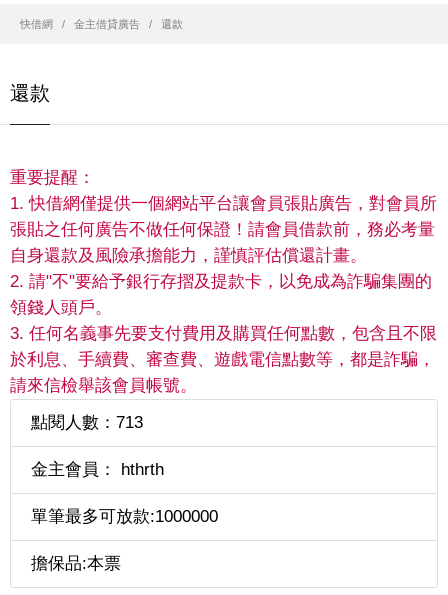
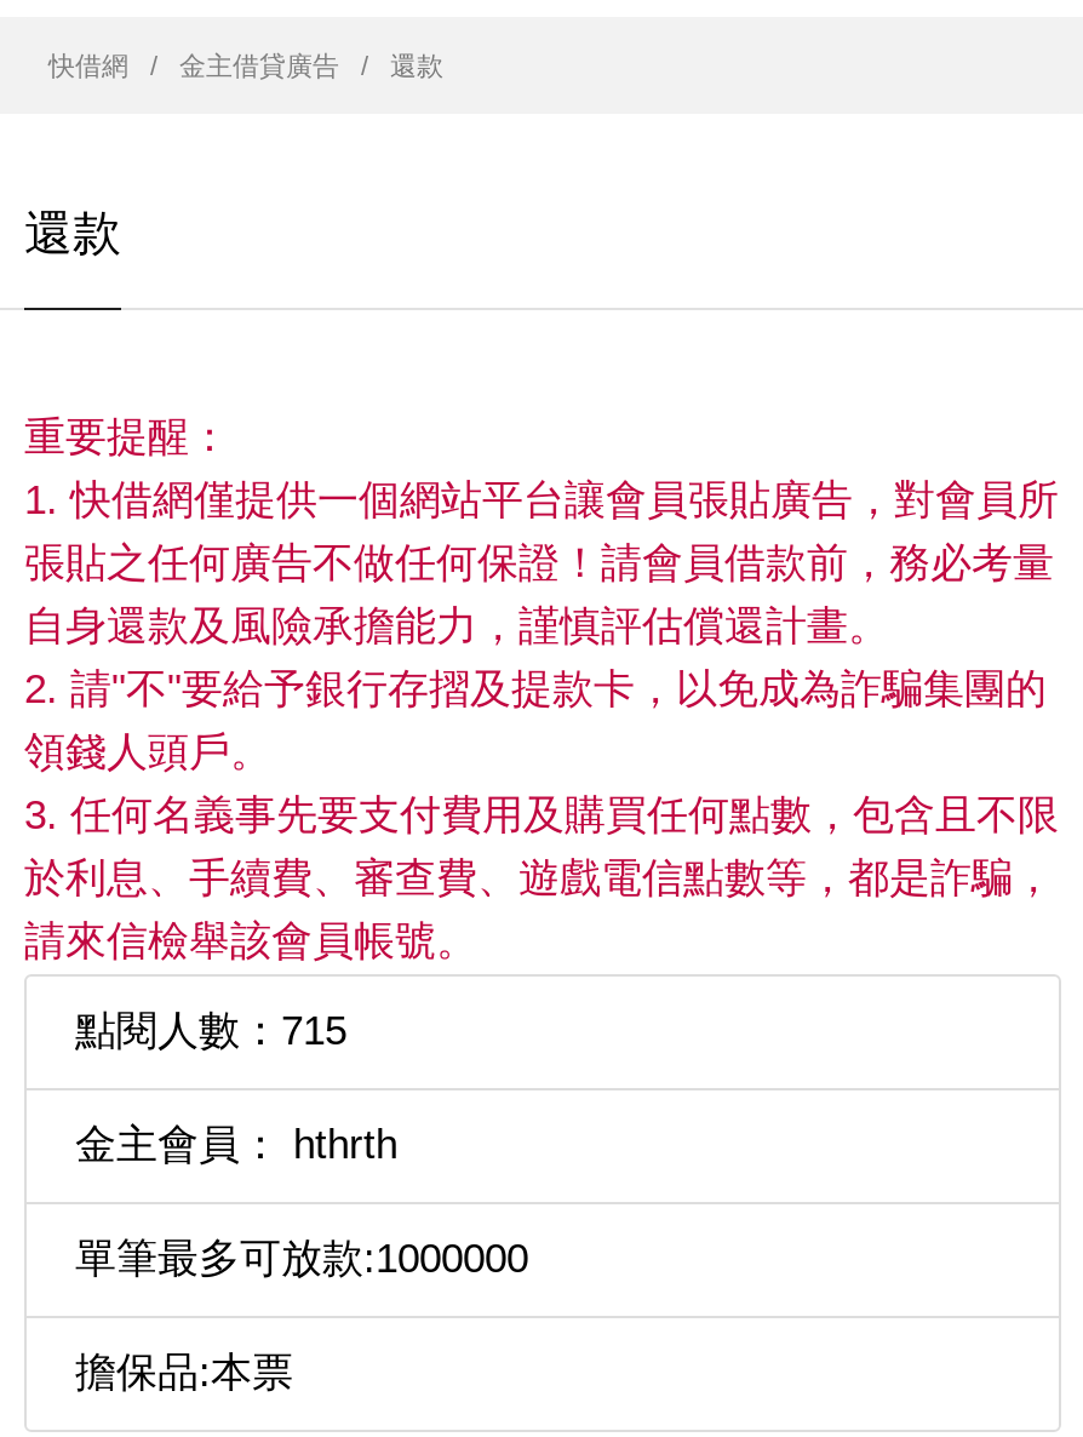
[31,413,143,432] 點閱人數：713 -> [75,1008,346,1054] 點閱人數：715

